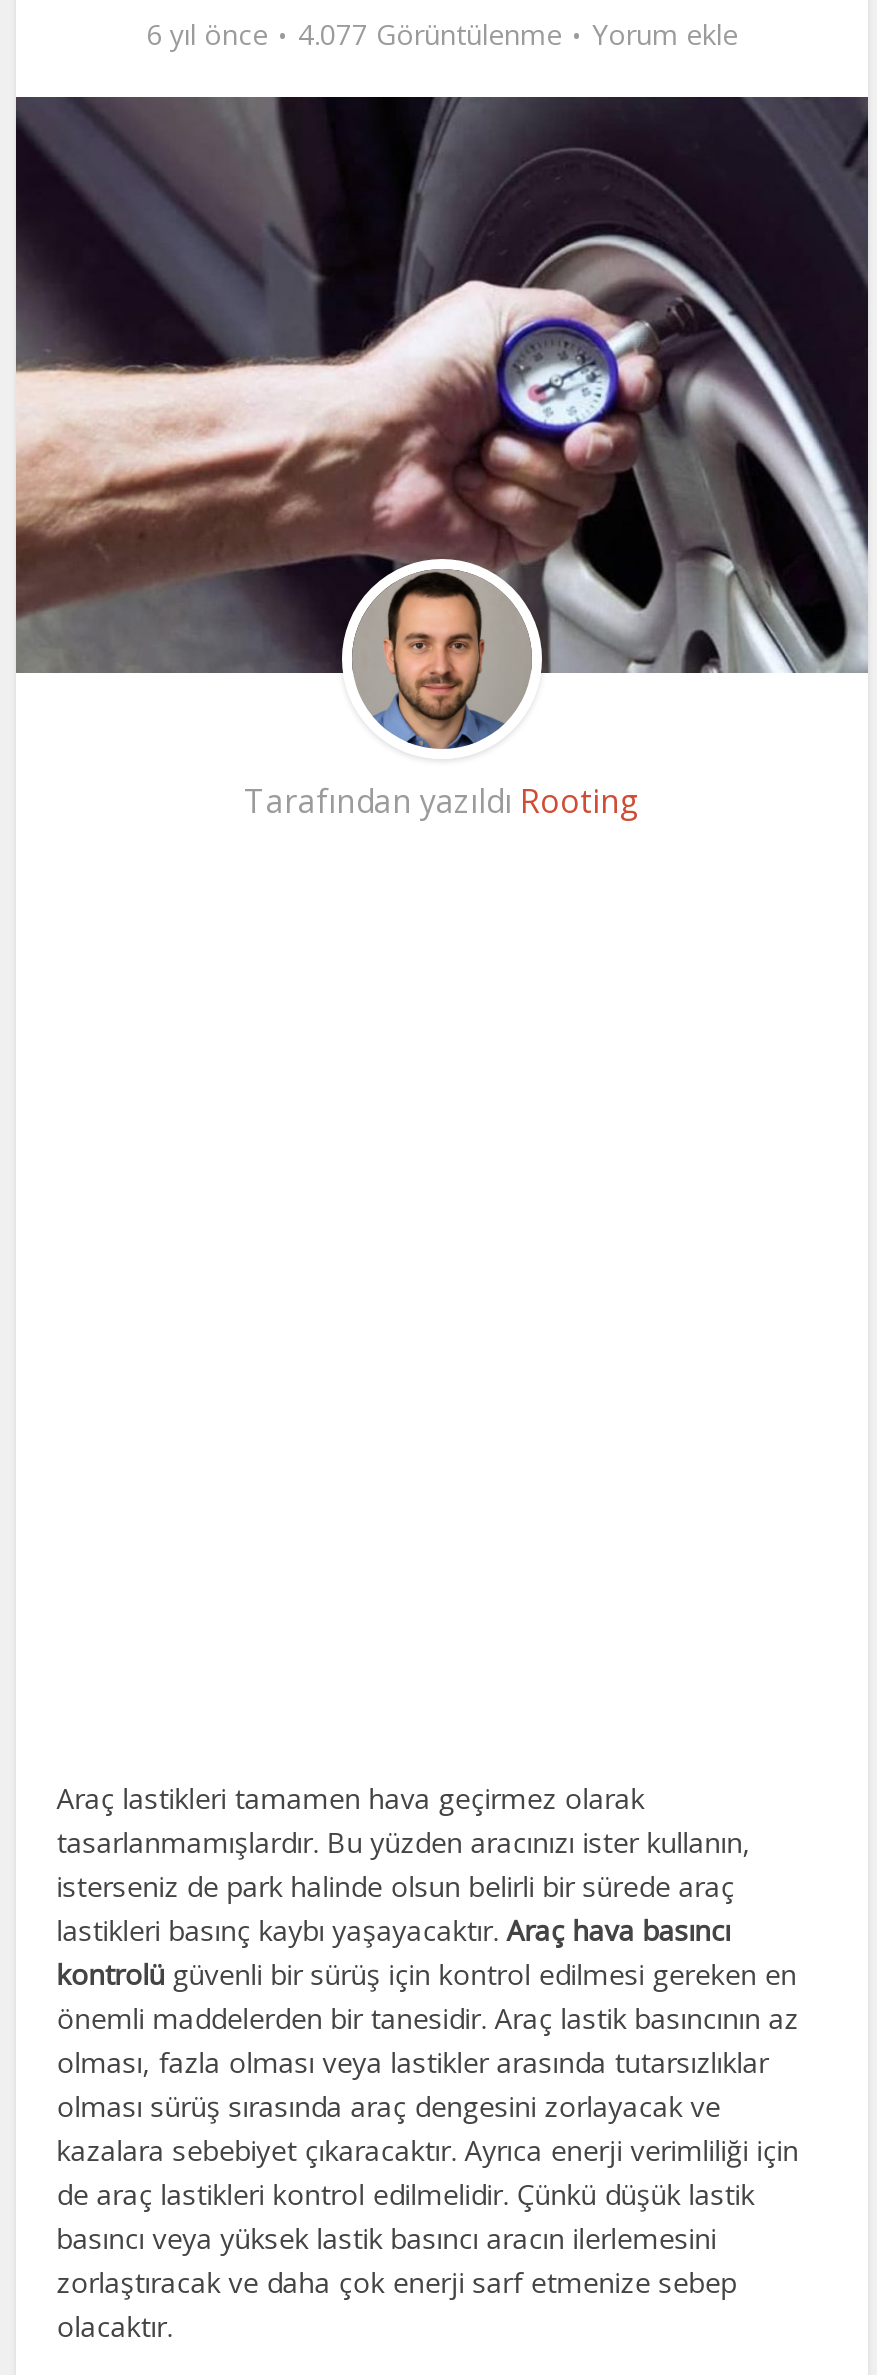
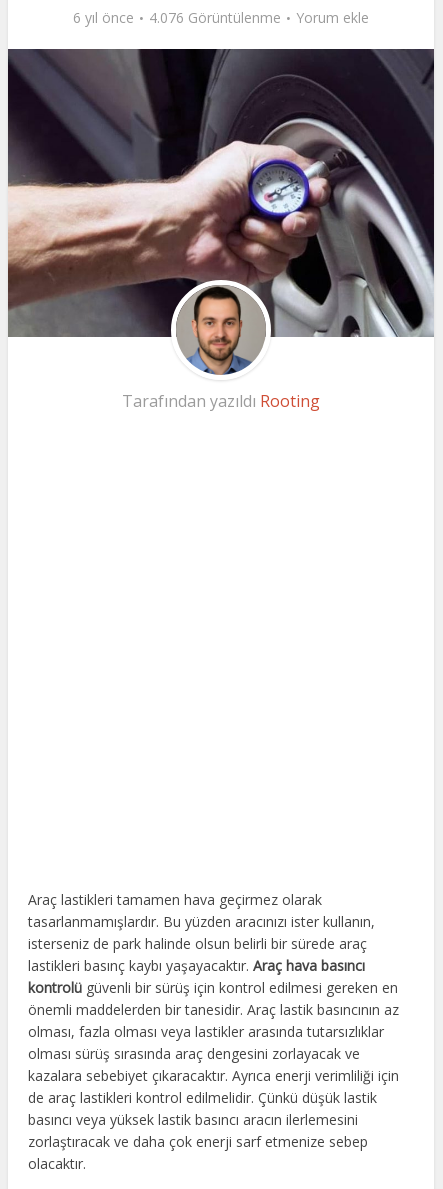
[298,15,562,53] 4.077 Görüntülenme -> [149,8,281,27] 4.076 Görüntülenme

